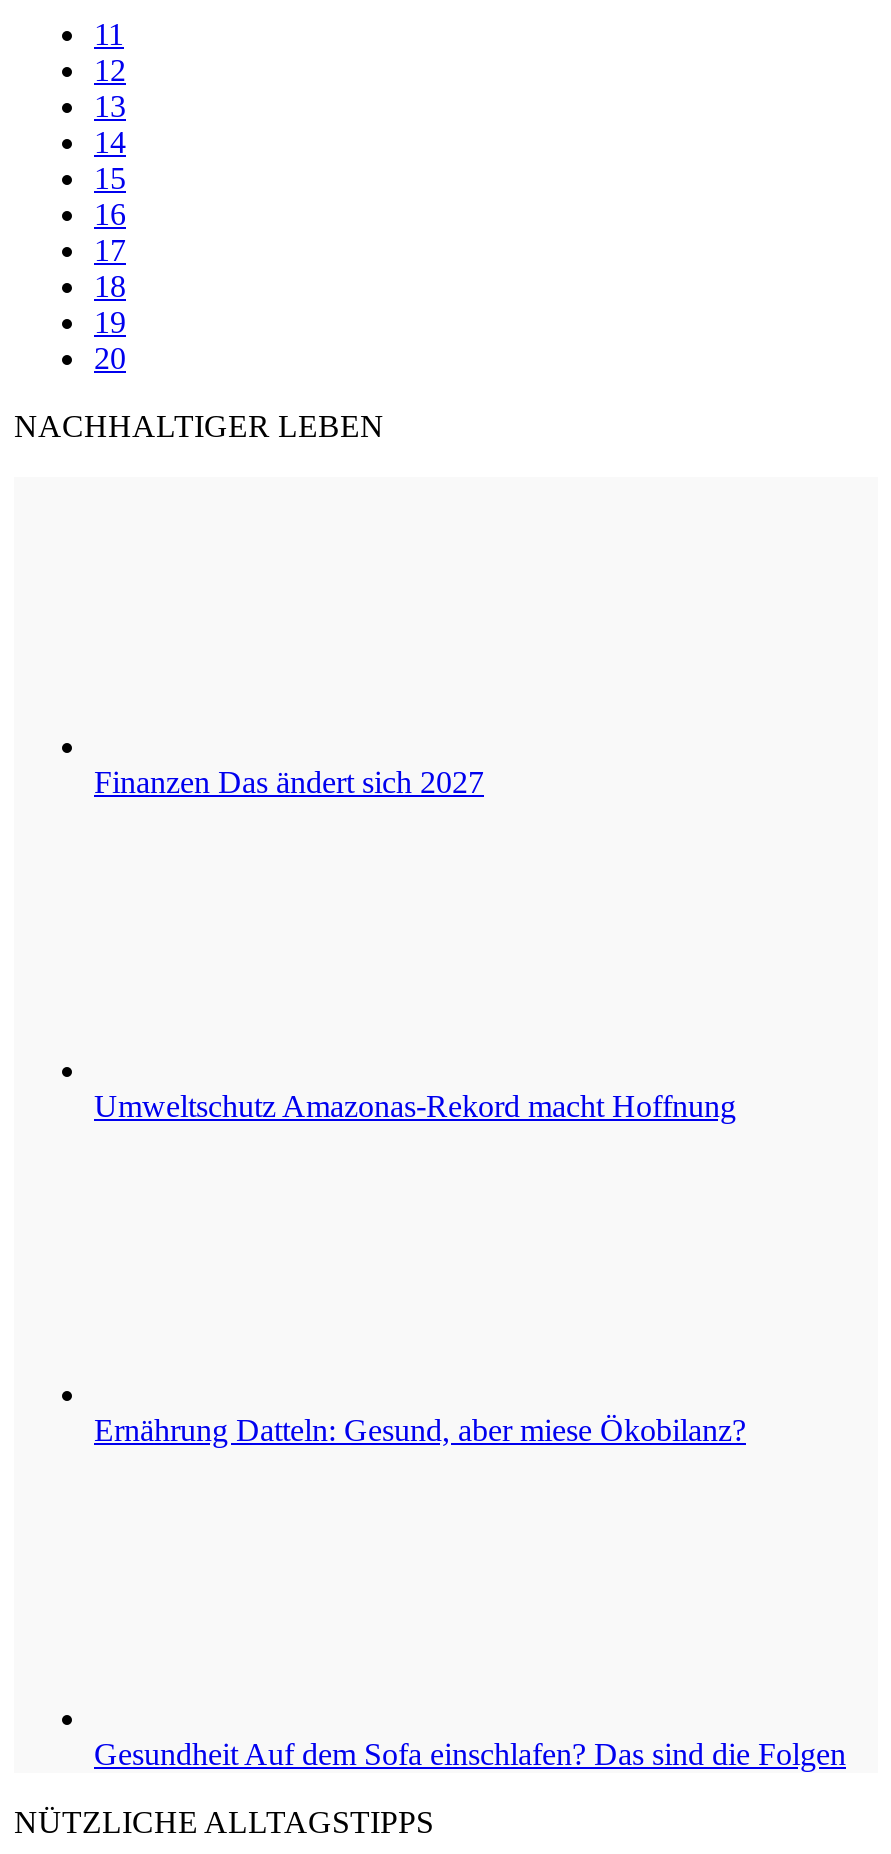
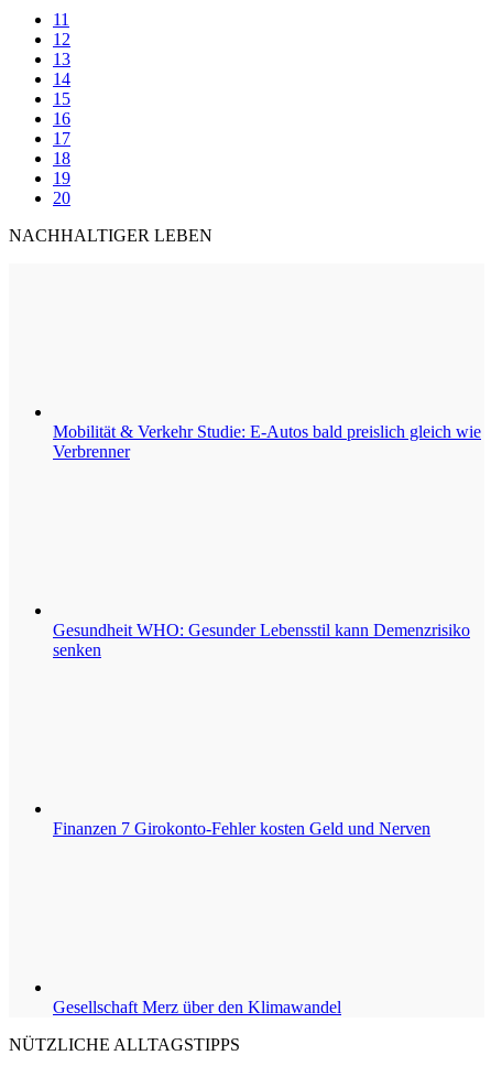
[94,765,484,799] Finanzen Das ändert sich 2027 -> [53,422,481,461] Mobilität & Verkehr Studie: E-Autos bald preislich gleich wie | Verbrenner
[94,1089,736,1123] Umweltschutz Amazonas-Rekord macht Hoffnung -> [53,621,470,659] Gesundheit WHO: Gesunder Lebensstil kann Demenzrisiko | senken
[94,1413,746,1447] Ernährung Datteln: Gesund, aber miese Ökobilanz? -> [53,819,430,838] Finanzen 7 Girokonto-Fehler kosten Geld und Nerven
[94,1737,846,1771] Gesundheit Auf dem Sofa einschlafen? Das sind die Folgen -> [53,998,341,1016] Gesellschaft Merz über den Klimawandel

